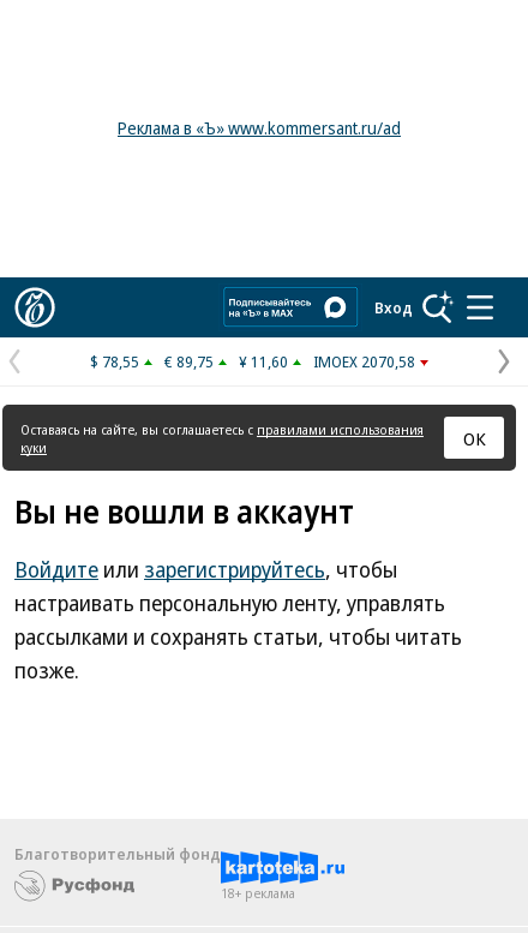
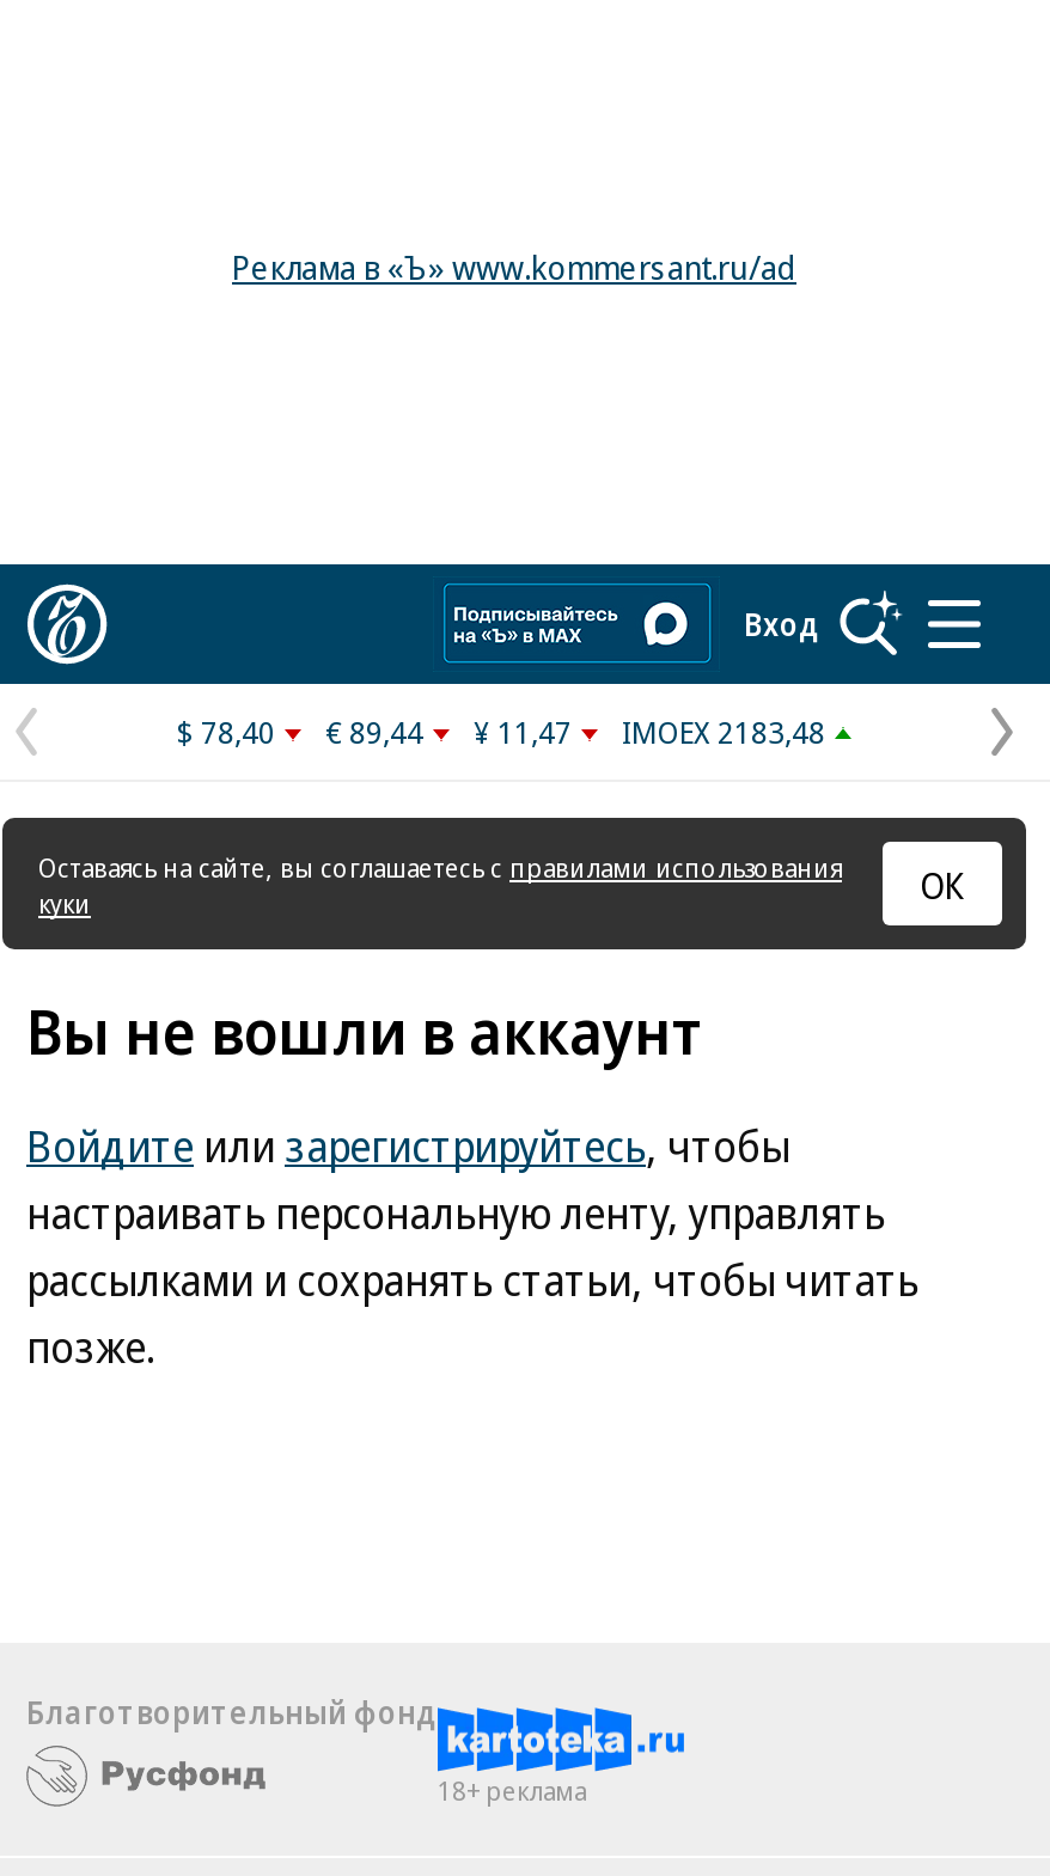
[90,351,139,372] $ 78,55 -> [177,710,275,753] $ 78,40
[164,351,214,372] € 89,75 -> [325,710,423,753] € 89,44
[239,351,288,372] ¥ 11,60 -> [474,710,572,753] ¥ 11,47
[313,351,415,372] IMOEX 2070,58 -> [622,710,825,753] IMOEX 2183,48

